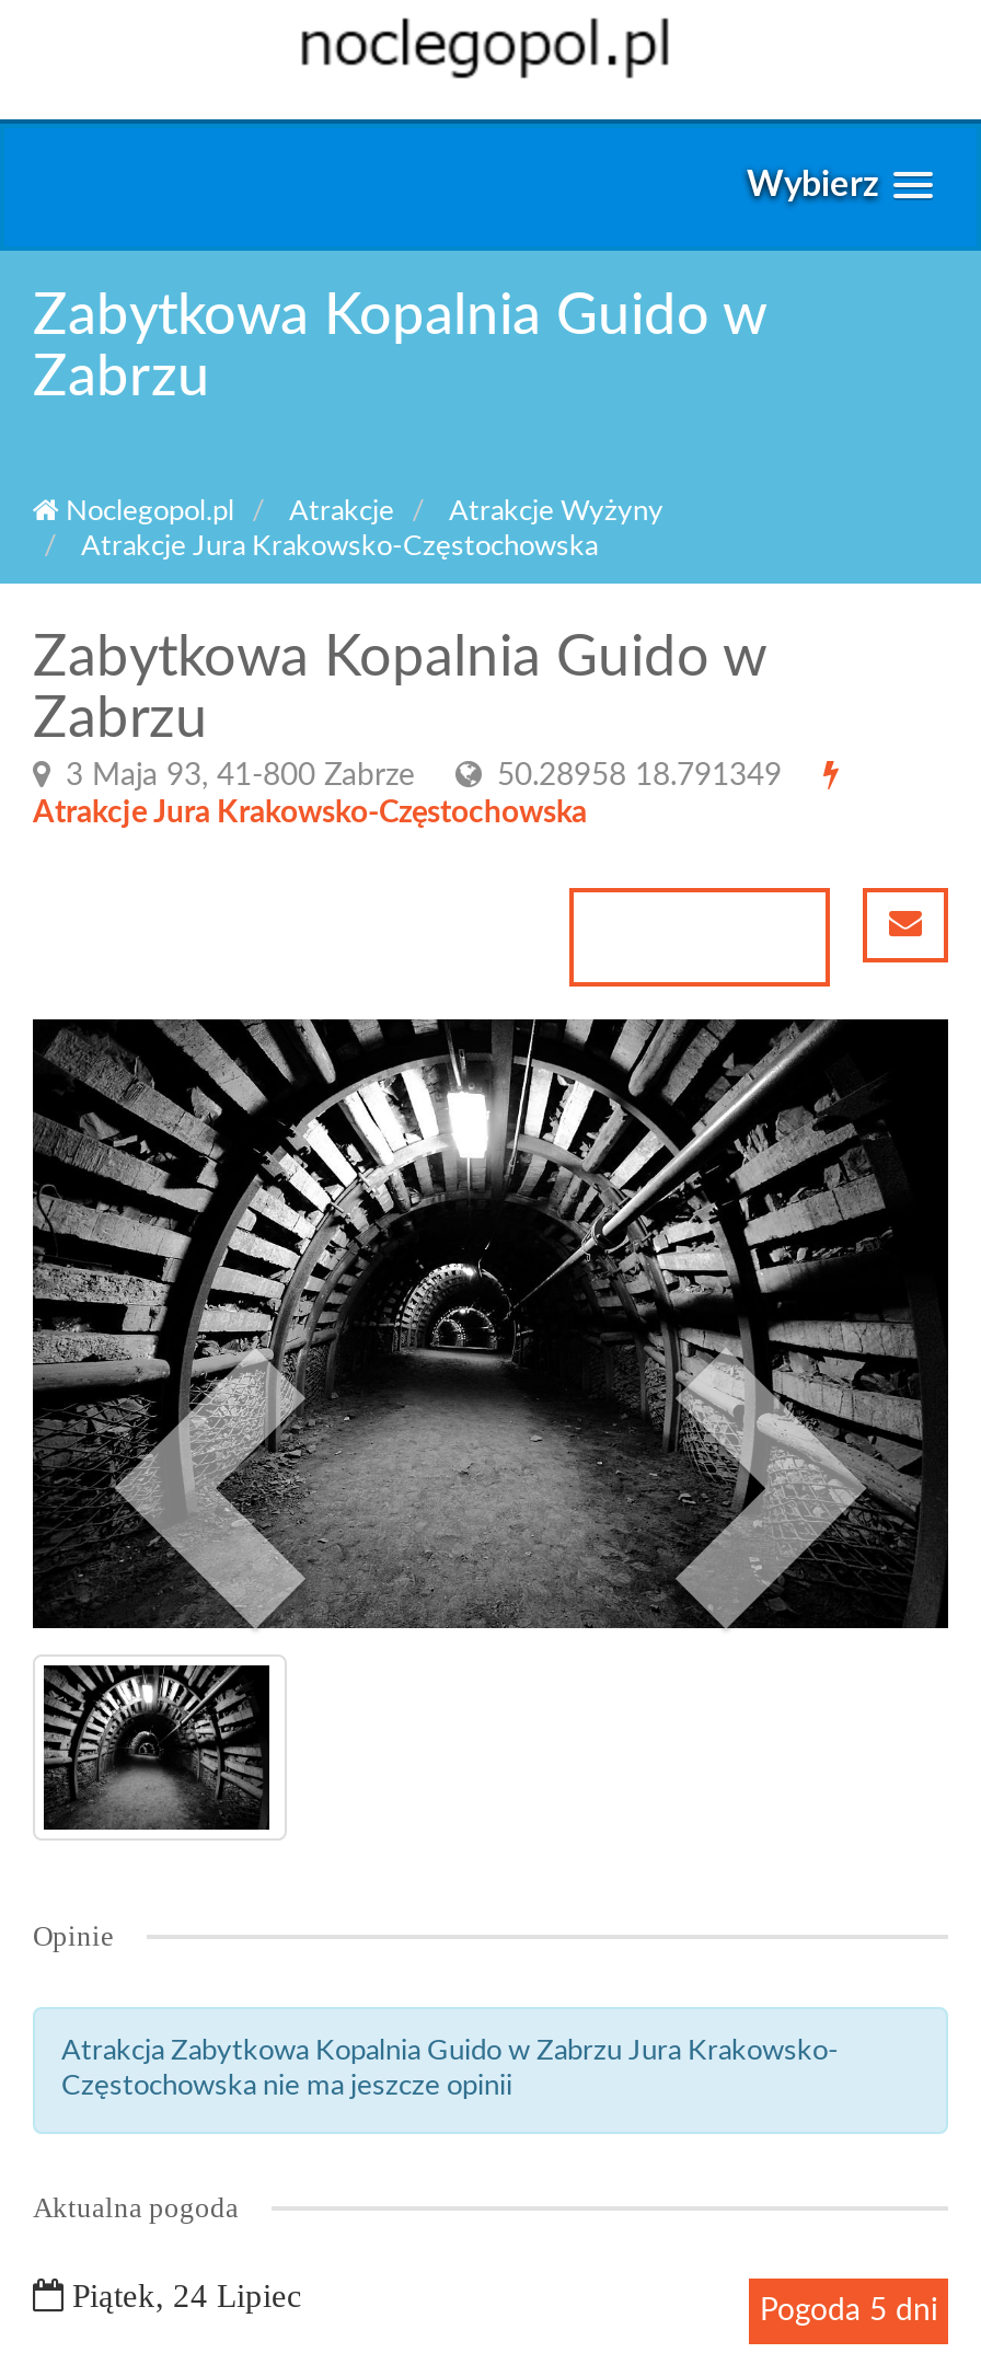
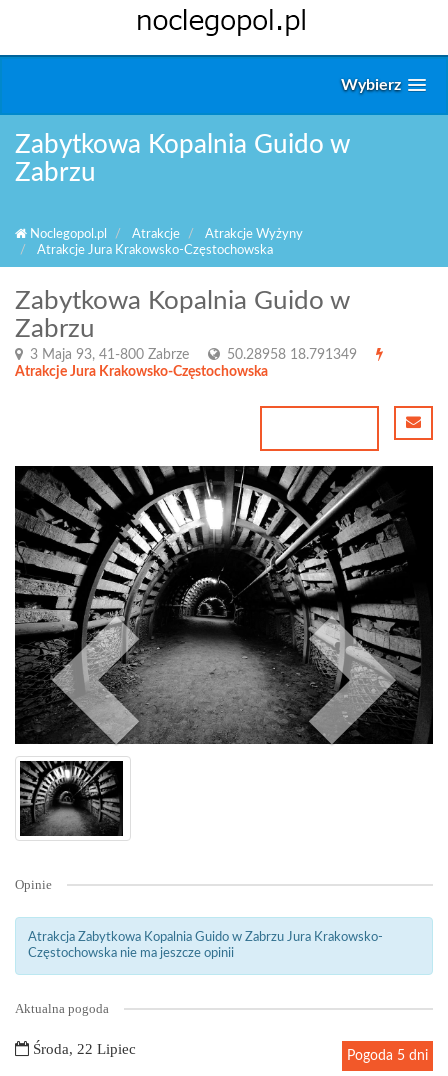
[64,2280,302,2312] Piątek, 24 Lipiec -> [29,1041,136,1056] Środa, 22 Lipiec

